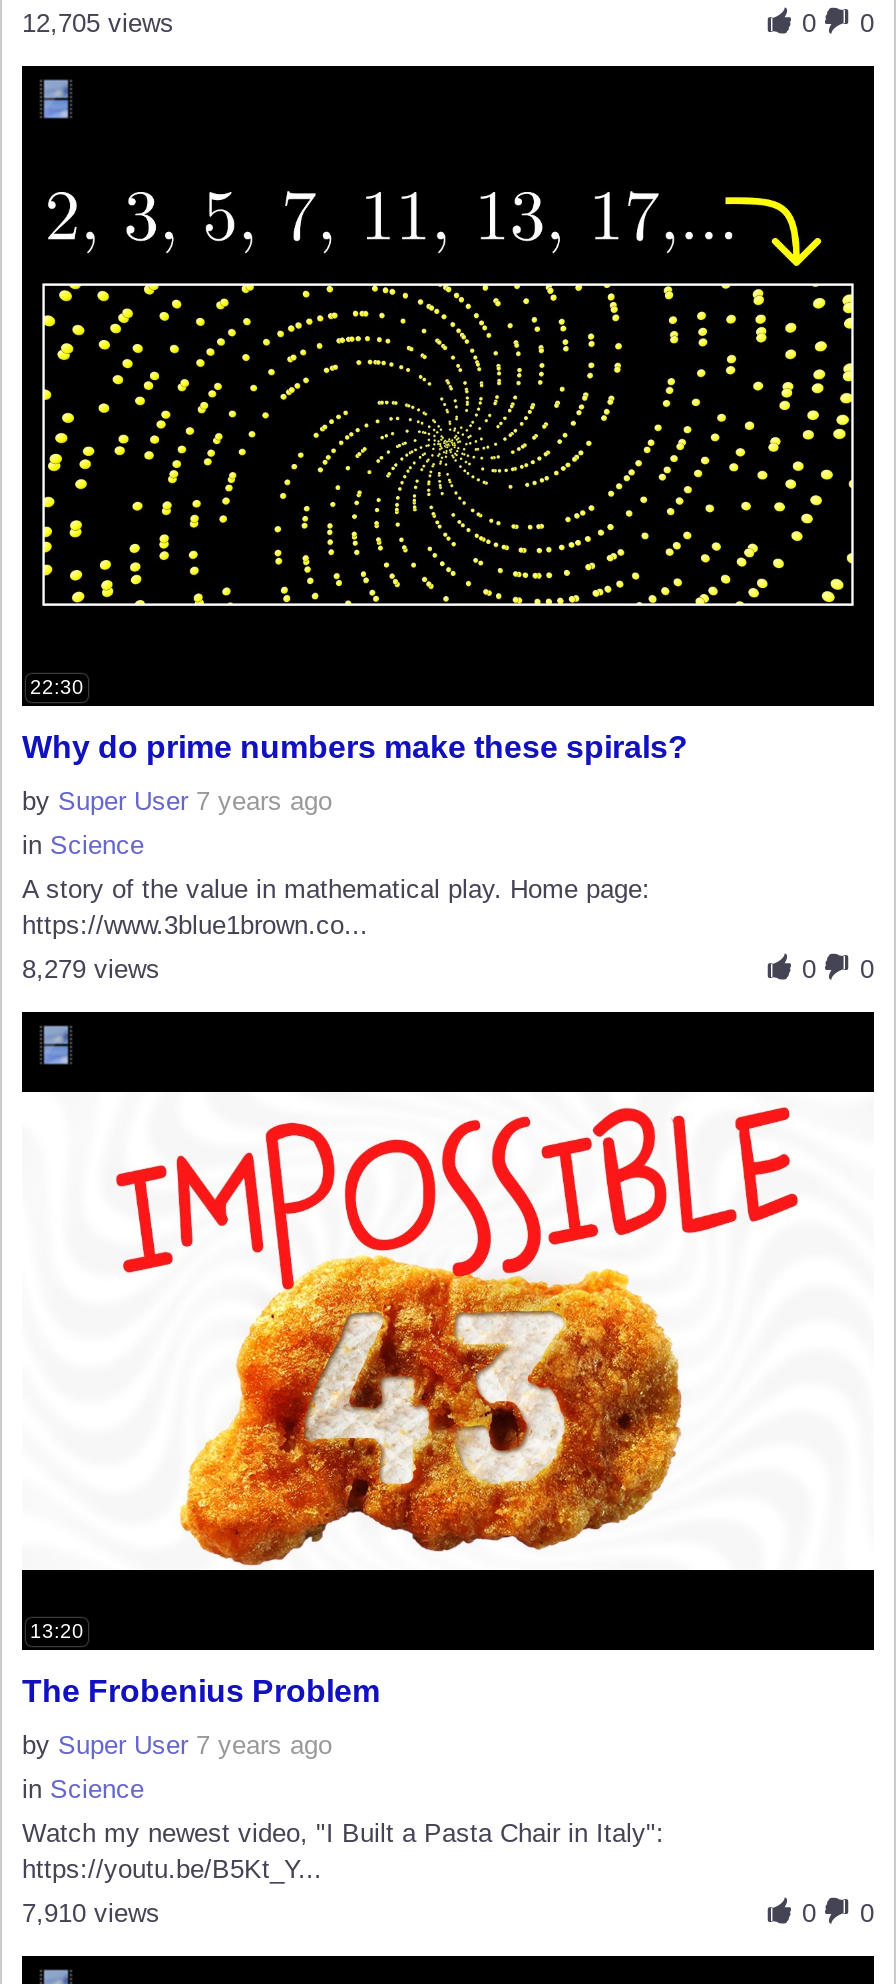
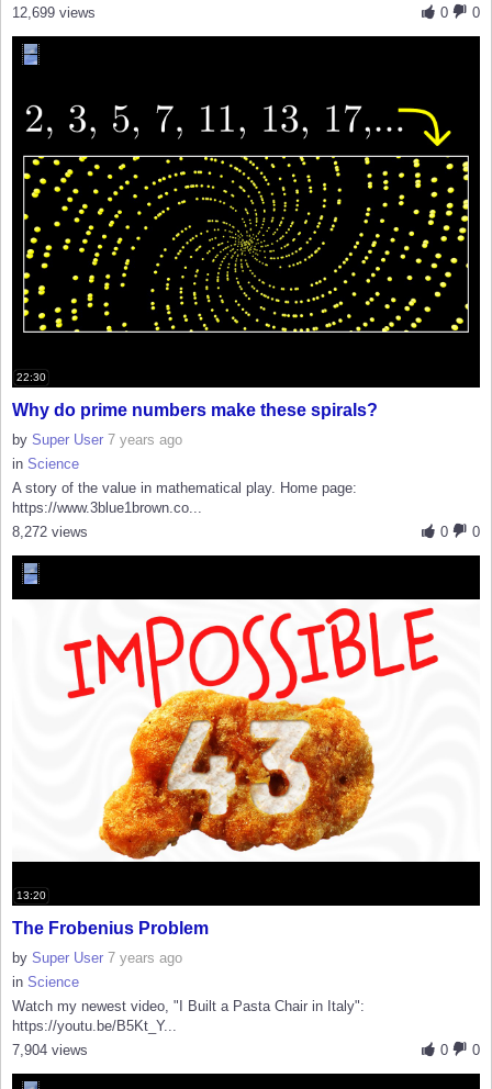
[22,8,174,38] 12,705 views -> [12,4,96,21] 12,699 views
[22,953,160,983] 8,279 views -> [12,523,88,540] 8,272 views
[22,1898,160,1928] 7,910 views -> [12,1042,88,1058] 7,904 views

